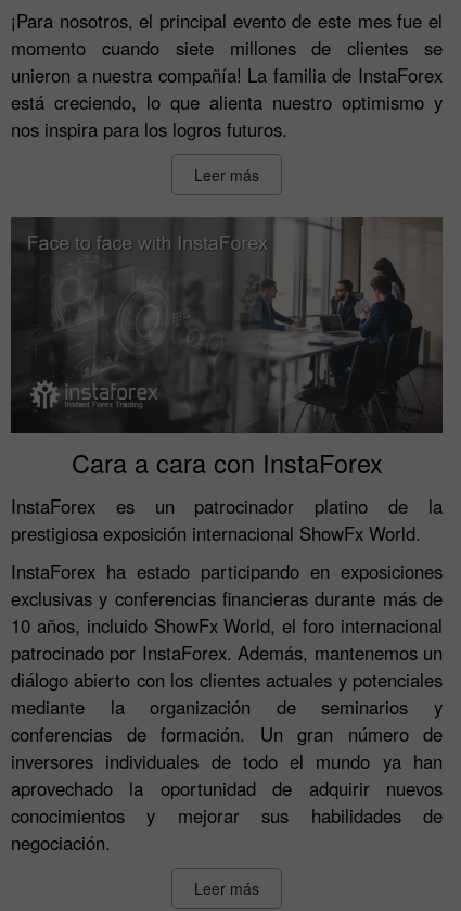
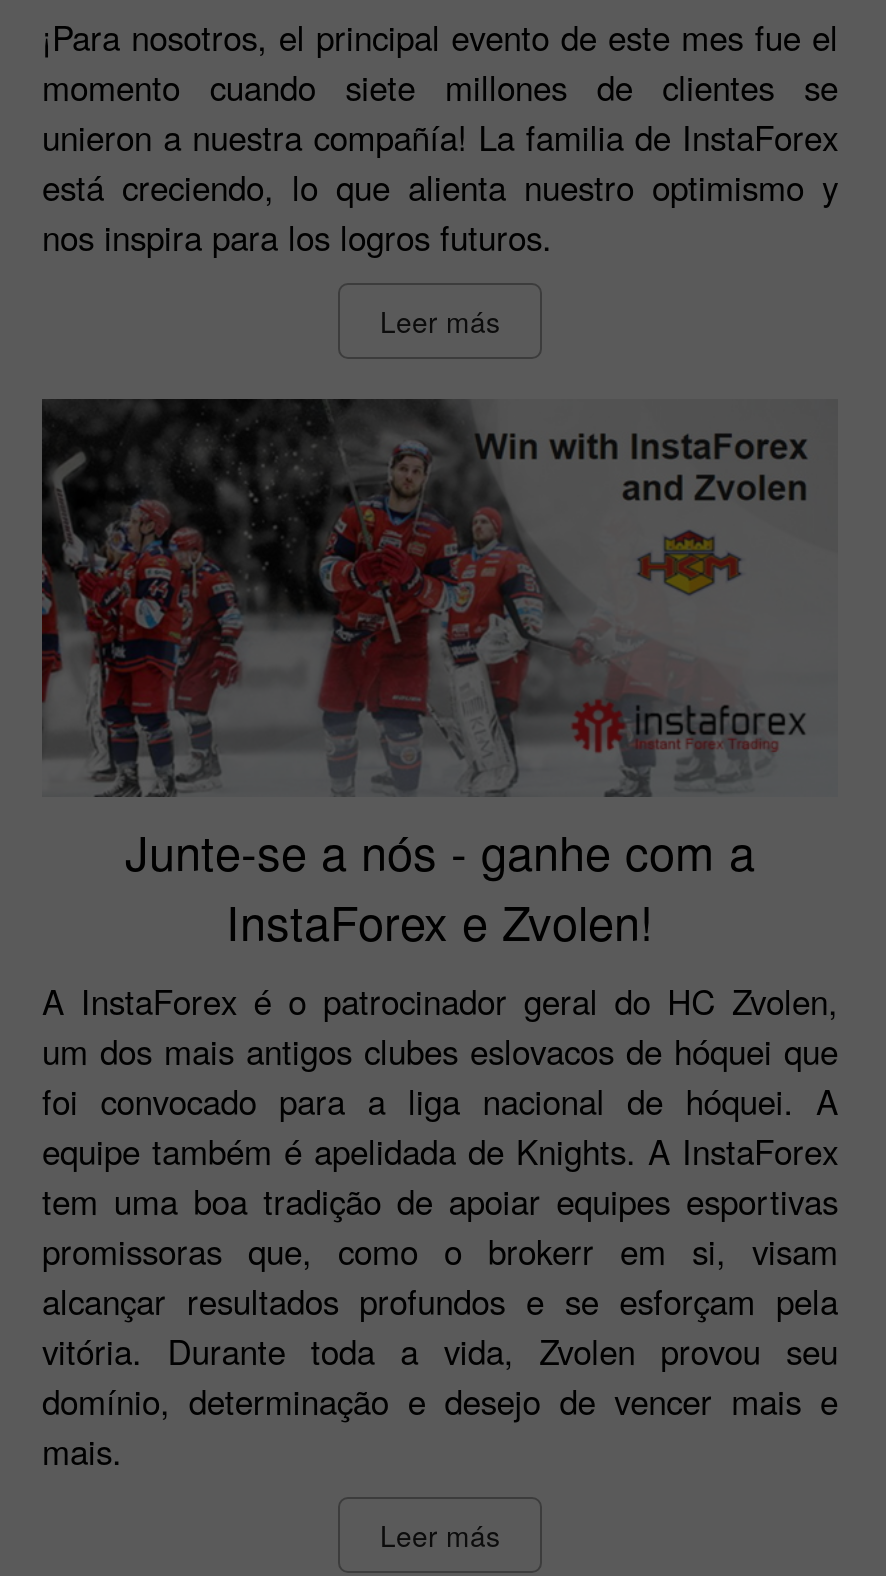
[10,216,444,856] [image] | Cara a cara con InstaForex | InstaForex es un patrocinador platino de la | prestigiosa exposición internacional ShowFx World. | InstaForex ha estado participando en exposiciones | exclusivas y conferencias financieras durante más de | 10 años, incluido ShowFx World, el foro internacional | patrocinado por InstaForex. Además, mantenemos un | diálogo abierto con los clientes actuales y potenciales | mediante la organización de seminarios y | conferencias de formación. Un gran número de | inversores individuales de todo el mundo ya han | aprovechado la oportunidad de adquirir nuevos | conocimientos y mejorar sus habilidades de | negociación. -> [40,399,838,1475] [image] | Junte-se a nós - ganhe com a | InstaForex e Zvolen! | A InstaForex é o patrocinador geral do HC Zvolen, | um dos mais antigos clubes eslovacos de hóquei que | foi convocado para a liga nacional de hóquei. A | equipe também é apelidada de Knights. A InstaForex | tem uma boa tradição de apoiar equipes esportivas | promissoras que, como o brokerr em si, visam | alcançar resultados profundos e se esforçam pela | vitória. Durante toda a vida, Zvolen provou seu | domínio, determinação e desejo de vencer mais e | mais.

